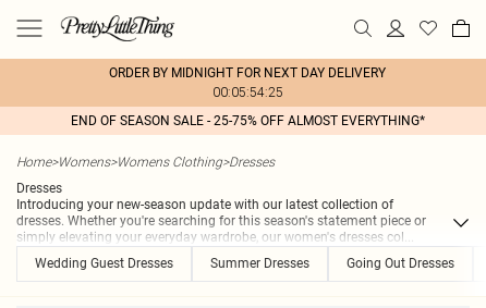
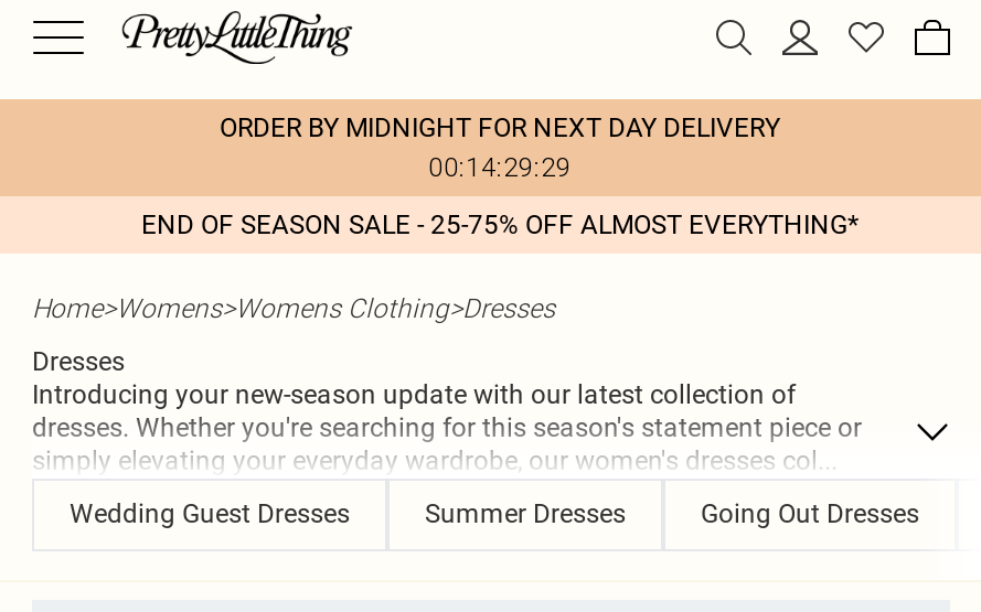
[212,84,283,100] 00:05:54:25 -> [428,150,572,183] 00:14:29:29

